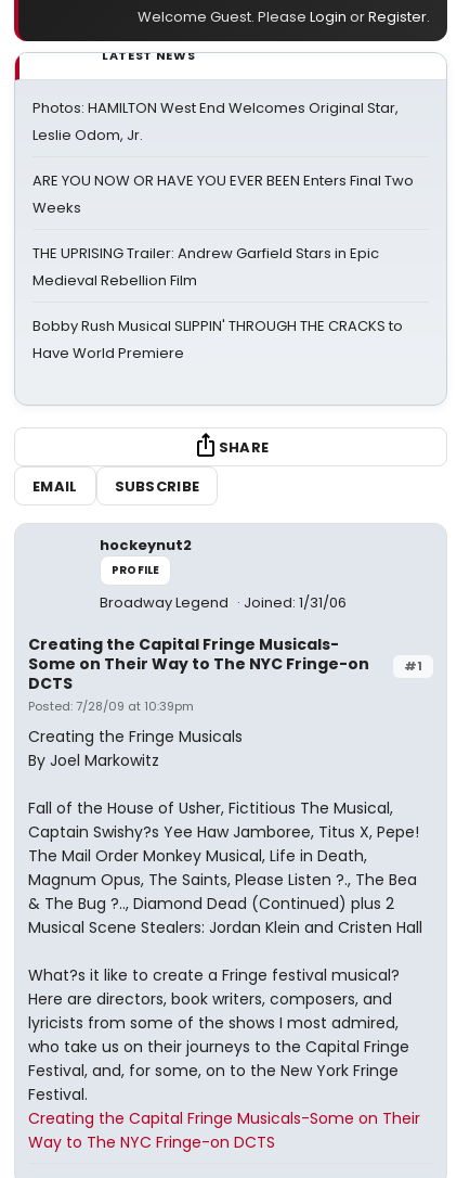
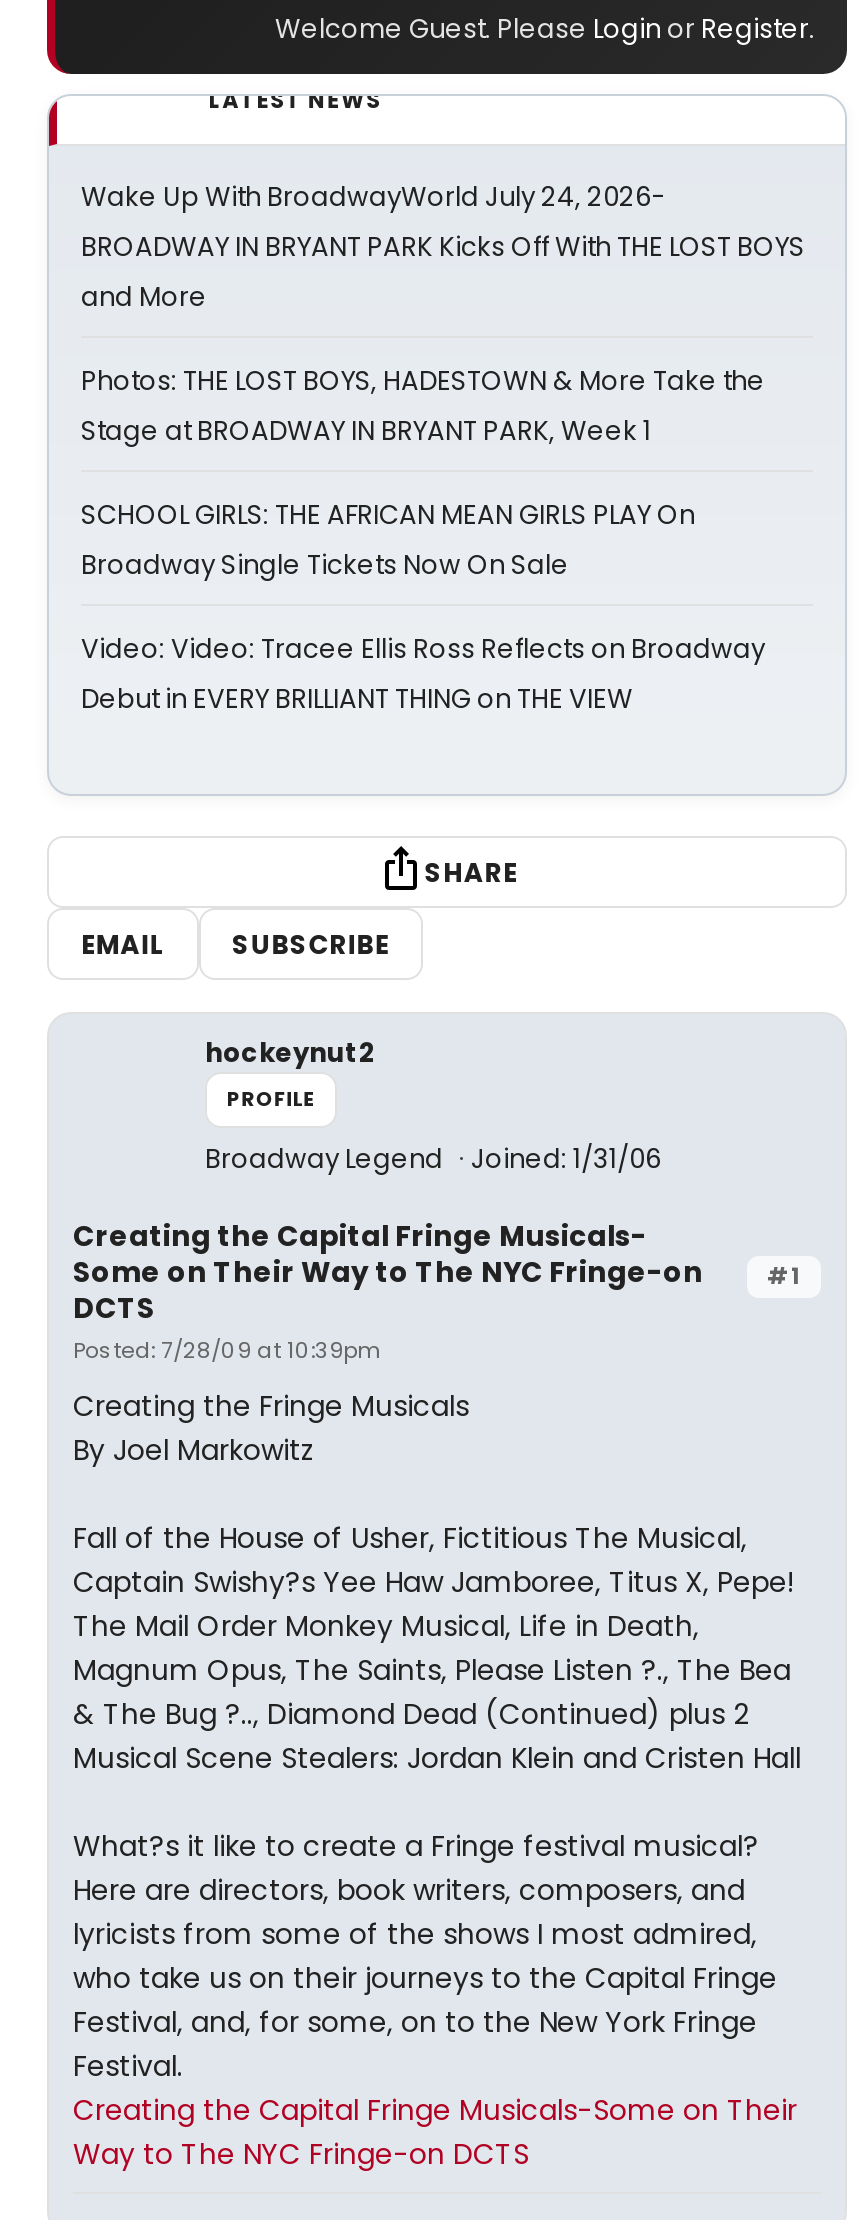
[32,98,399,145] Photos: HAMILTON West End Welcomes Original Star, | Leslie Odom, Jr. -> [81,178,805,316] Wake Up With BroadwayWorld July 24, 2026- | BROADWAY IN BRYANT PARK Kicks Off With THE LOST BOYS | and More
[32,170,414,218] ARE YOU NOW OR HAVE YOU EVER BEEN Enters Final Two | Weeks -> [81,362,765,450] Photos: THE LOST BOYS, HADESTOWN & More Take the | Stage at BROADWAY IN BRYANT PARK, Week 1
[32,243,379,291] THE UPRISING Trailer: Andrew Garfield Stars in Epic | Medieval Rebellion Film -> [81,496,695,584] SCHOOL GIRLS: THE AFRICAN MEAN GIRLS PLAY On | Broadway Single Tickets Now On Sale
[32,316,403,363] Bobby Rush Musical SLIPPIN' THROUGH THE CRACKS to | Have World Premiere -> [81,630,765,718] Video: Video: Tracee Ellis Ross Reflects on Broadway | Debut in EVERY BRILLIANT THING on THE VIEW

